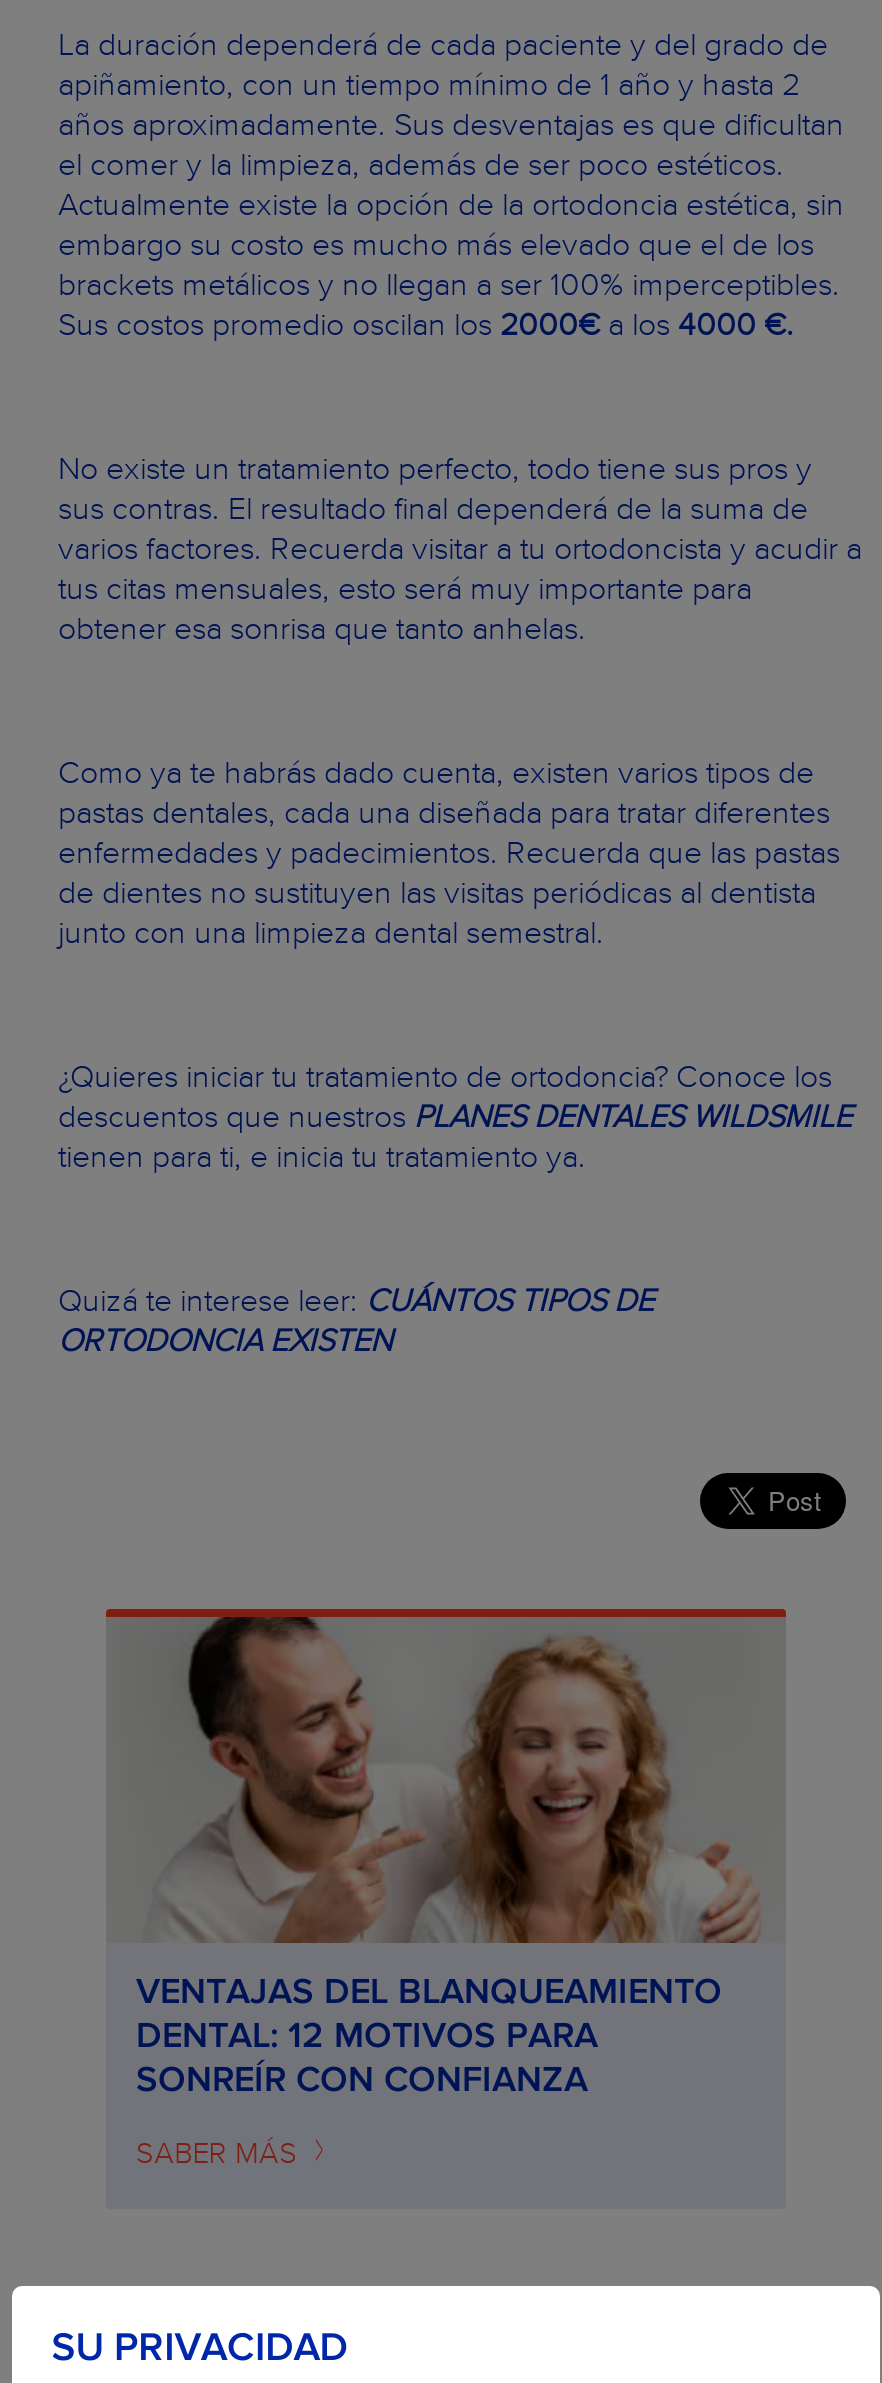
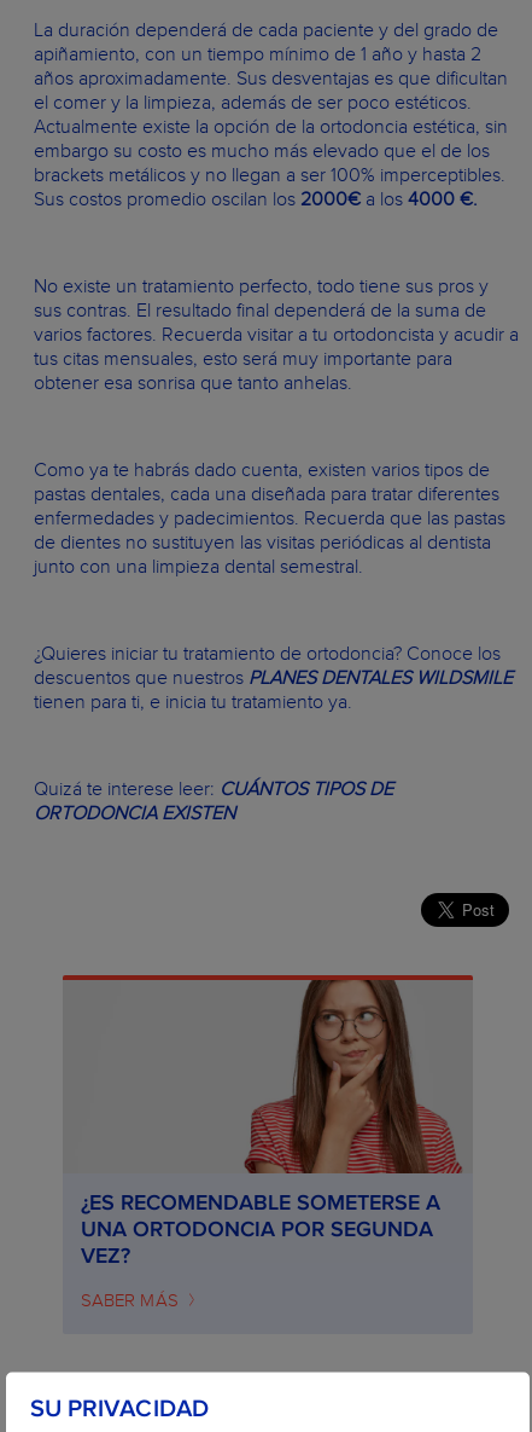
[136,1615,764,2100] [image] | VENTAJAS DEL BLANQUEAMIENTO | DENTAL: 12 MOTIVOS PARA | SONREÍR CON CONFIANZA -> [81,980,462,1269] [image] | ¿ES RECOMENDABLE SOMETERSE A | UNA ORTODONCIA POR SEGUNDA | VEZ?

